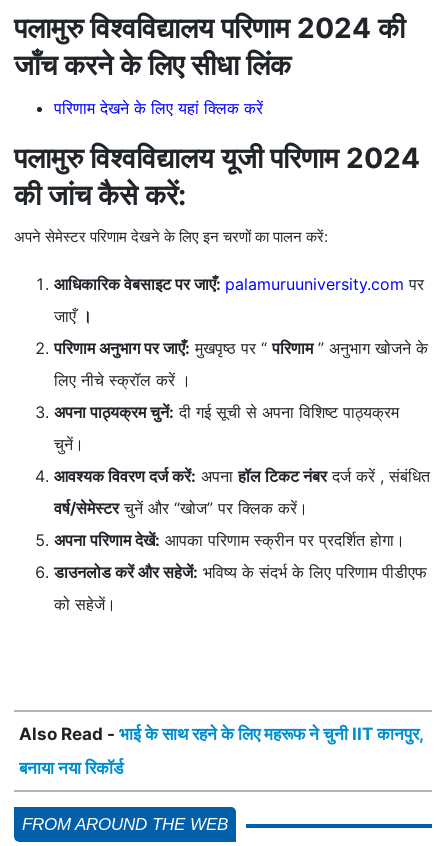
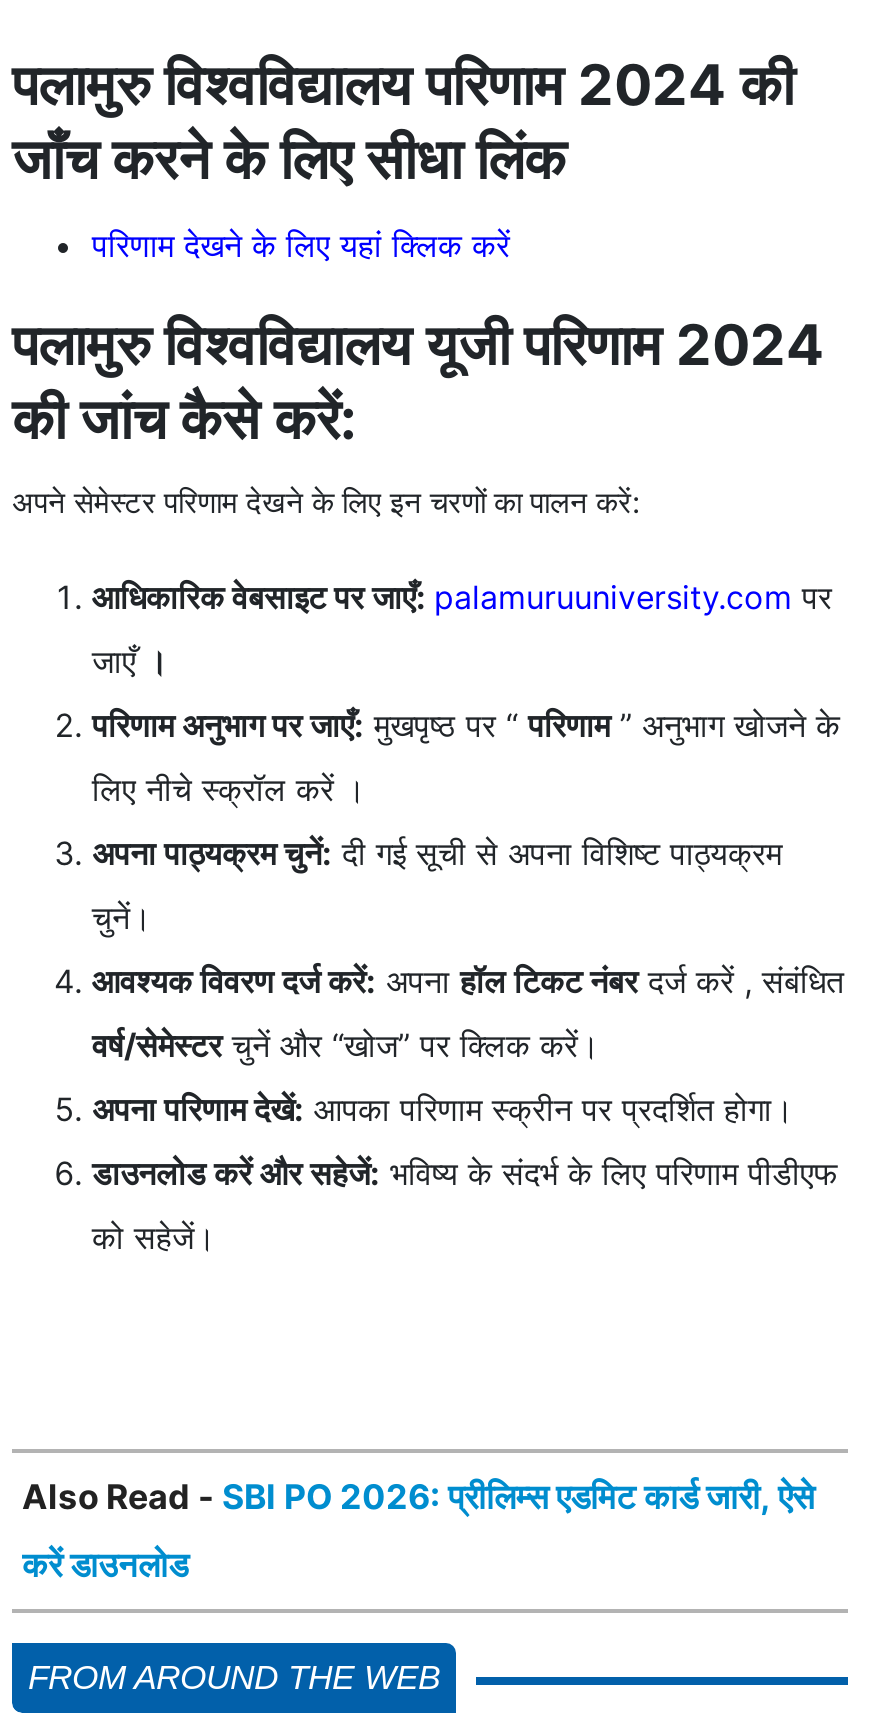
[19,724,424,744] Also Read - भाई के साथ रहने के लिए महरूफ ने चुनी IIT कानपुर, -> [22,1477,814,1517] Also Read - SBI PO 2026: प्रीलिम्स एडमिट कार्ड जारी, ऐसे
[19,758,123,778] बनाया नया रिकॉर्ड -> [22,1545,188,1585] करें डाउनलोड

